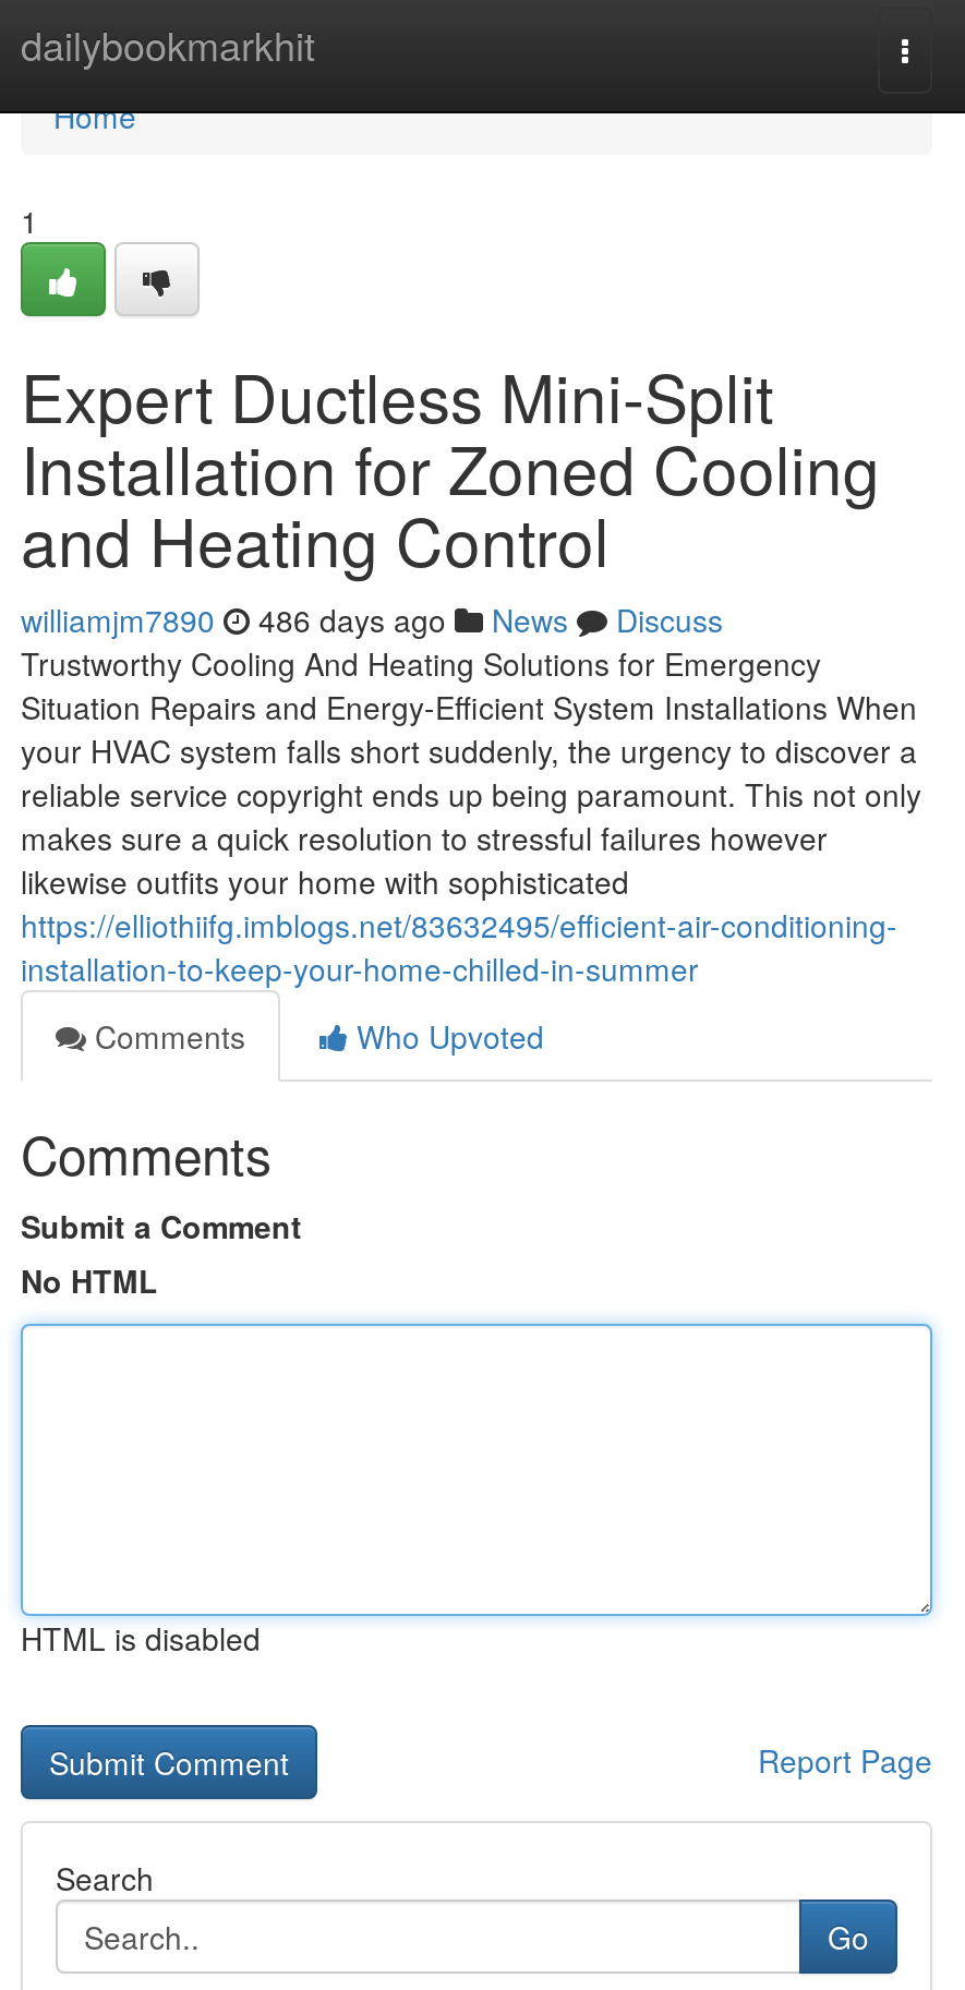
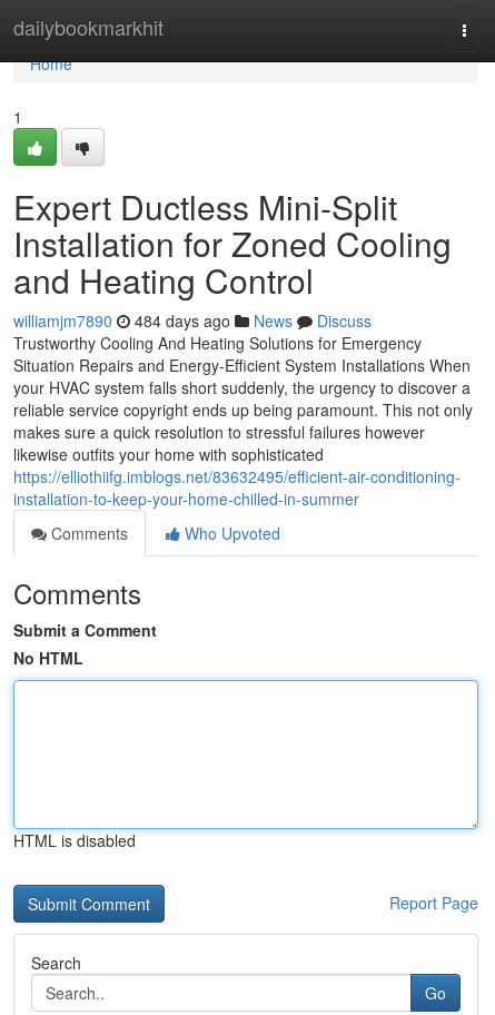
[21,598,723,641] williamjm7890 486 days ago News Discuss -> [13,309,372,332] williamjm7890 484 days ago News Discuss

